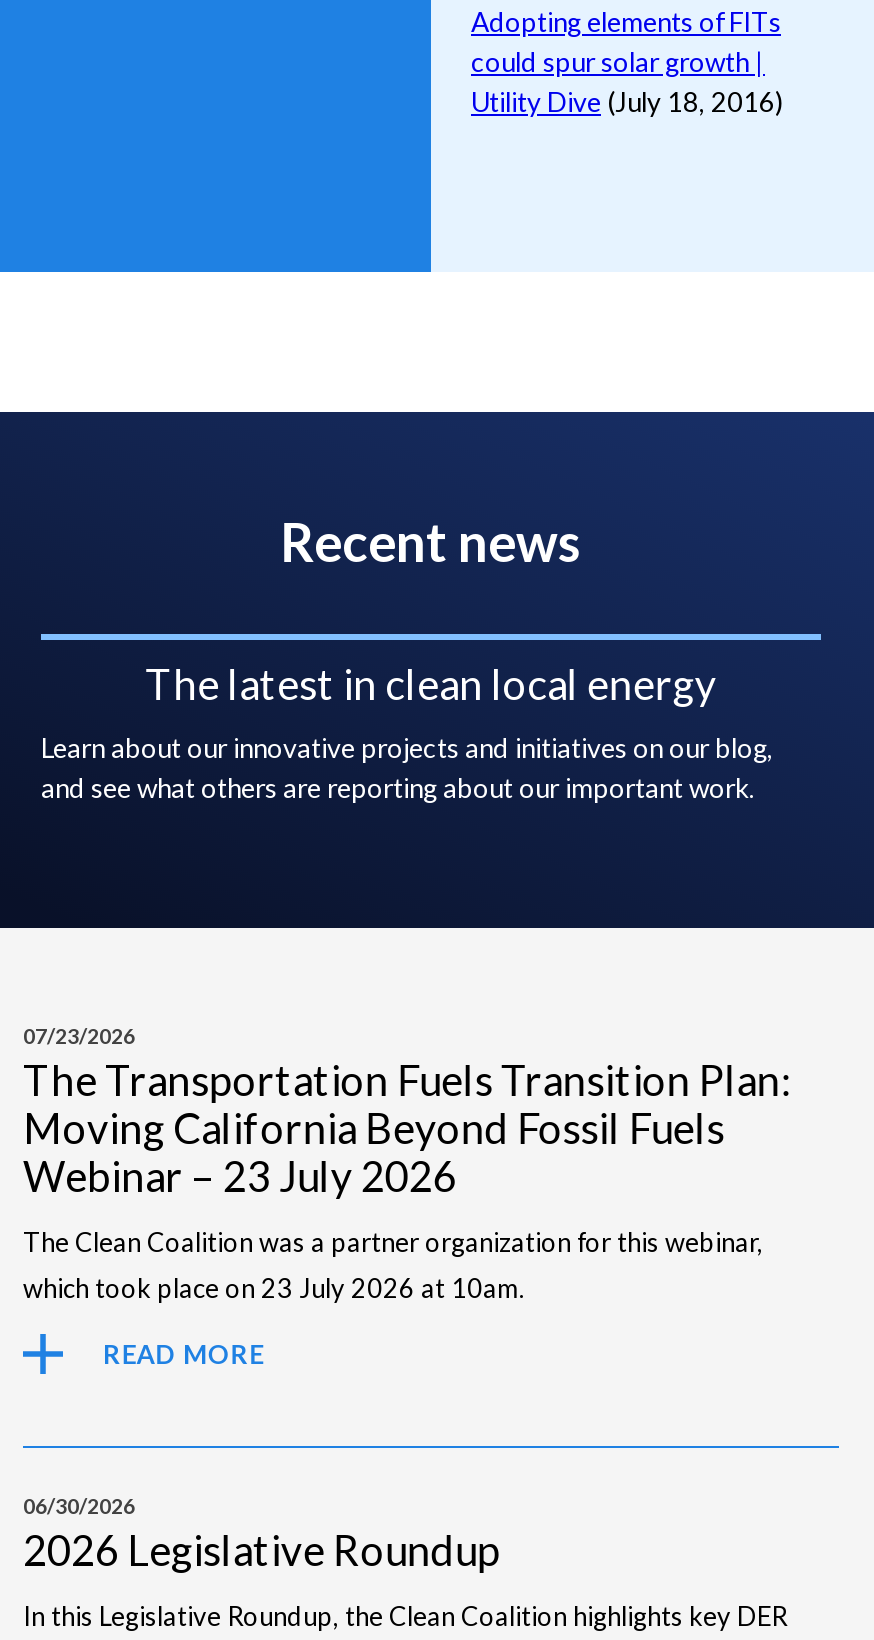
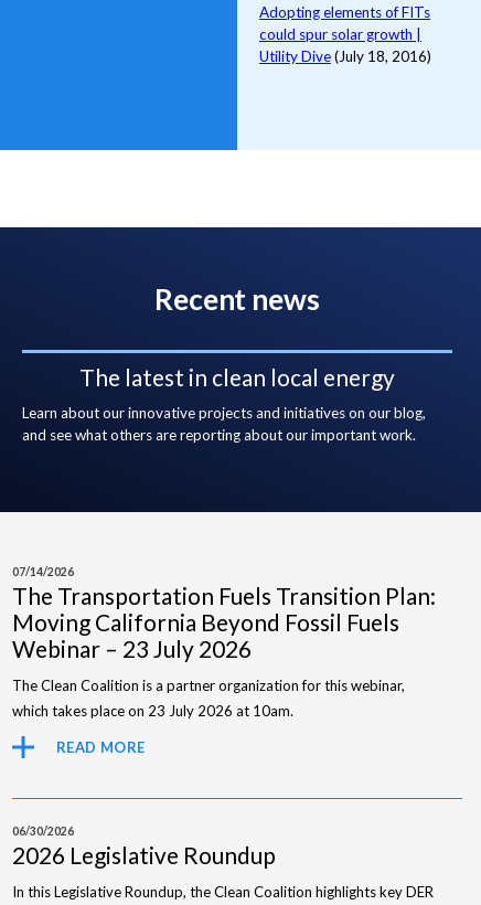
[23,1024,135,1048] 07/23/2026 -> [12,565,74,578] 07/14/2026
[23,1226,763,1258] The Clean Coalition was a partner organization for this webinar, -> [12,676,405,694] The Clean Coalition is a partner organization for this webinar,
[23,1272,525,1304] which took place on 23 July 2026 at 10am. -> [12,702,293,719] which takes place on 23 July 2026 at 10am.

